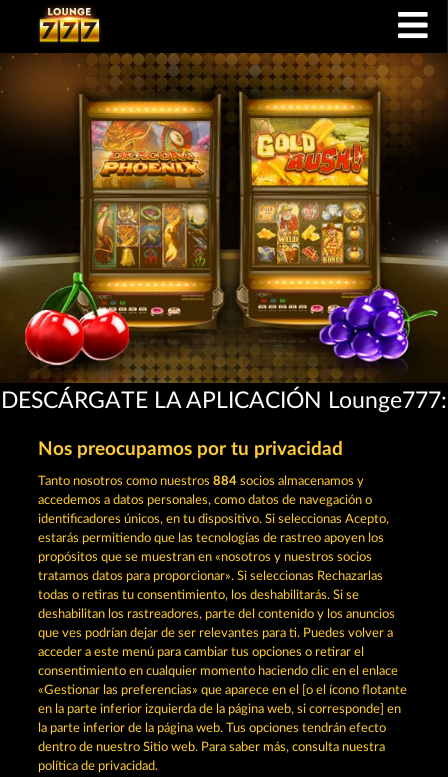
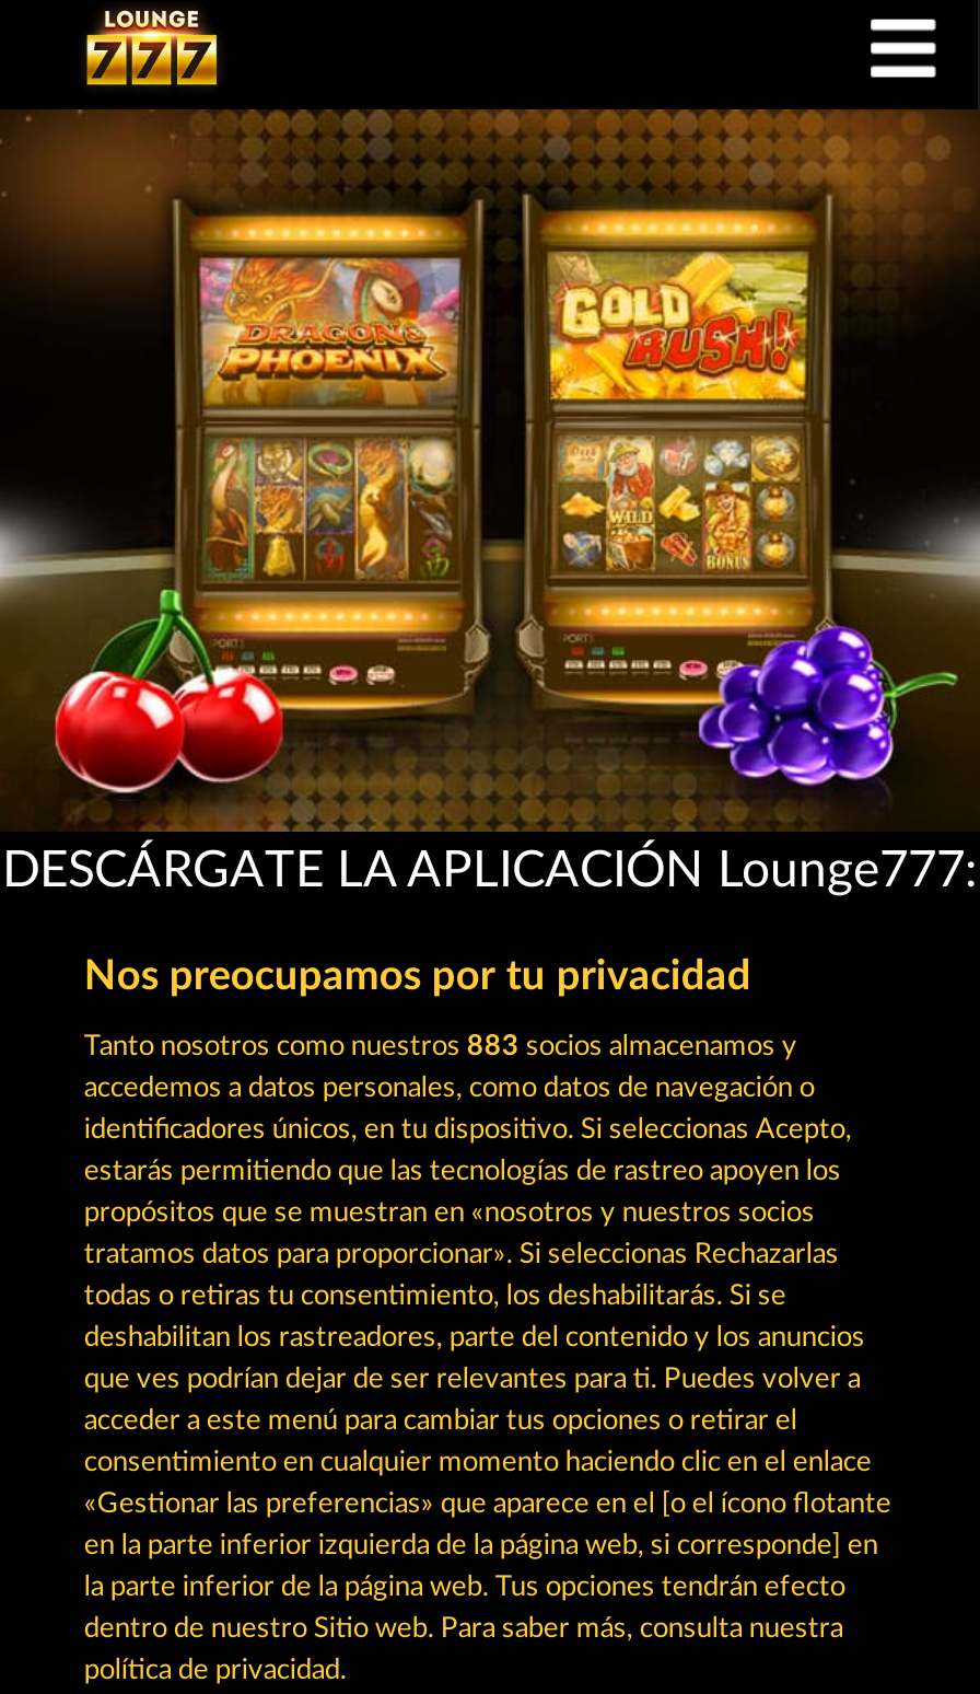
[38,475,364,488] Tanto nosotros como nuestros 884 socios almacenamos y -> [84,1033,797,1061] Tanto nosotros como nuestros 883 socios almacenamos y

